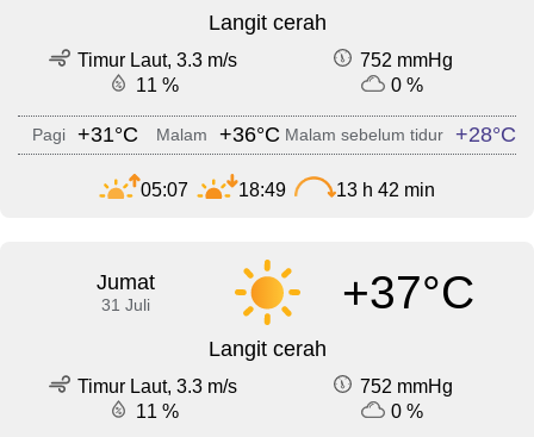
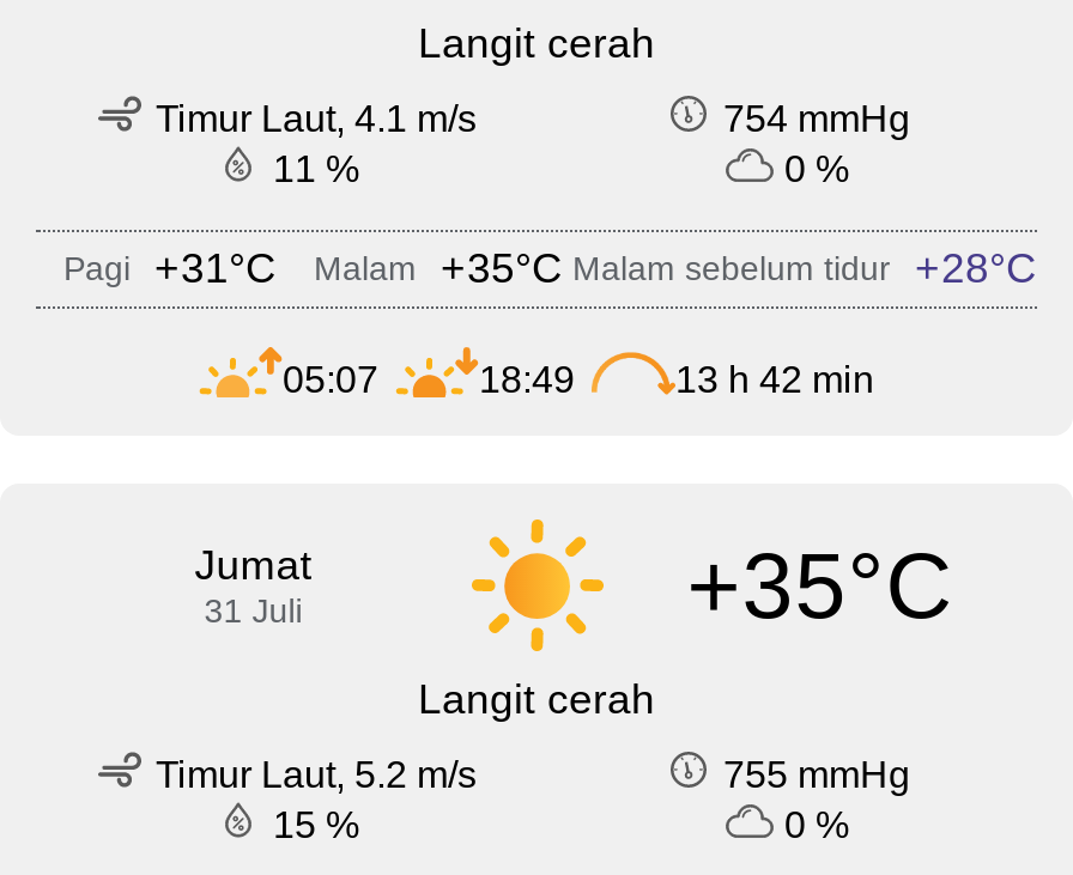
[77,50,237,71] Timur Laut, 3.3 m/s -> [156,99,477,140] Timur Laut, 4.1 m/s
[360,50,453,71] 752 mmHg -> [723,99,910,140] 754 mmHg
[219,123,516,147] +36°C Malam sebelum tidur +28°C -> [441,245,1037,293] +35°C Malam sebelum tidur +28°C
[342,266,474,318] +37°C -> [687,533,953,636] +35°C
[77,377,237,397] Timur Laut, 3.3 m/s -> [156,755,477,796] Timur Laut, 5.2 m/s
[360,377,453,397] 752 mmHg -> [723,755,910,796] 755 mmHg
[136,402,179,422] 11 % -> [273,805,359,846] 15 %

